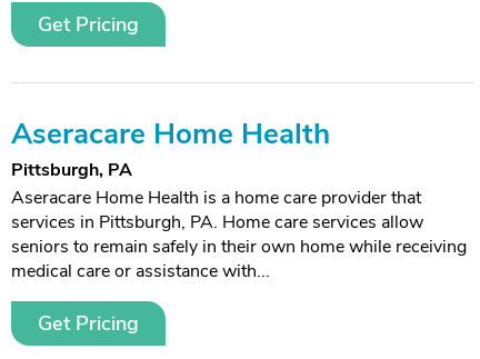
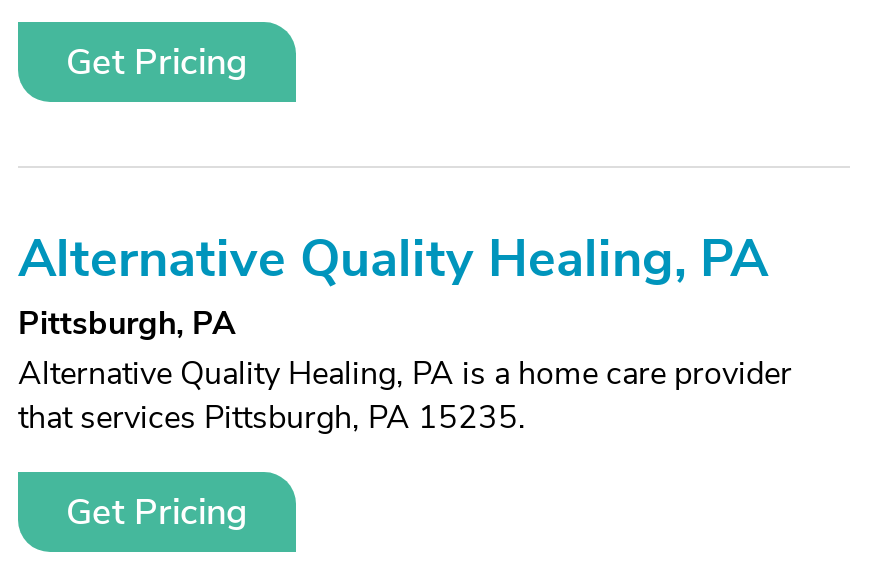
[11,114,330,153] Aseracare Home Health -> [18,224,768,294] Alternative Quality Healing, PA
[11,186,467,283] Aseracare Home Health is a home care provider that | services in Pittsburgh, PA. Home care services allow | seniors to remain safely in their own home while receiving | medical care or assistance with... -> [18,352,792,440] Alternative Quality Healing, PA is a home care provider | that services Pittsburgh, PA 15235.

